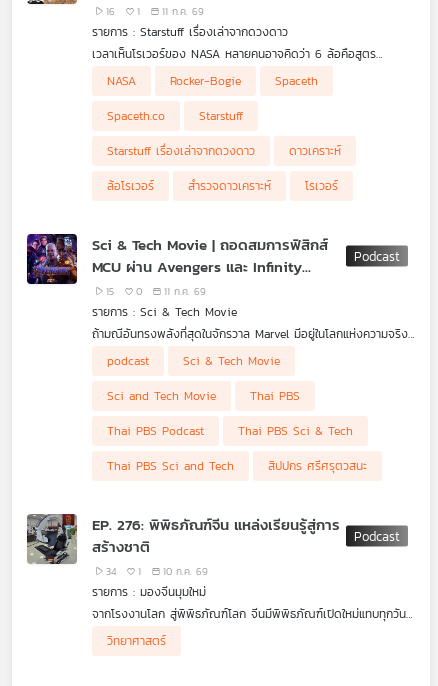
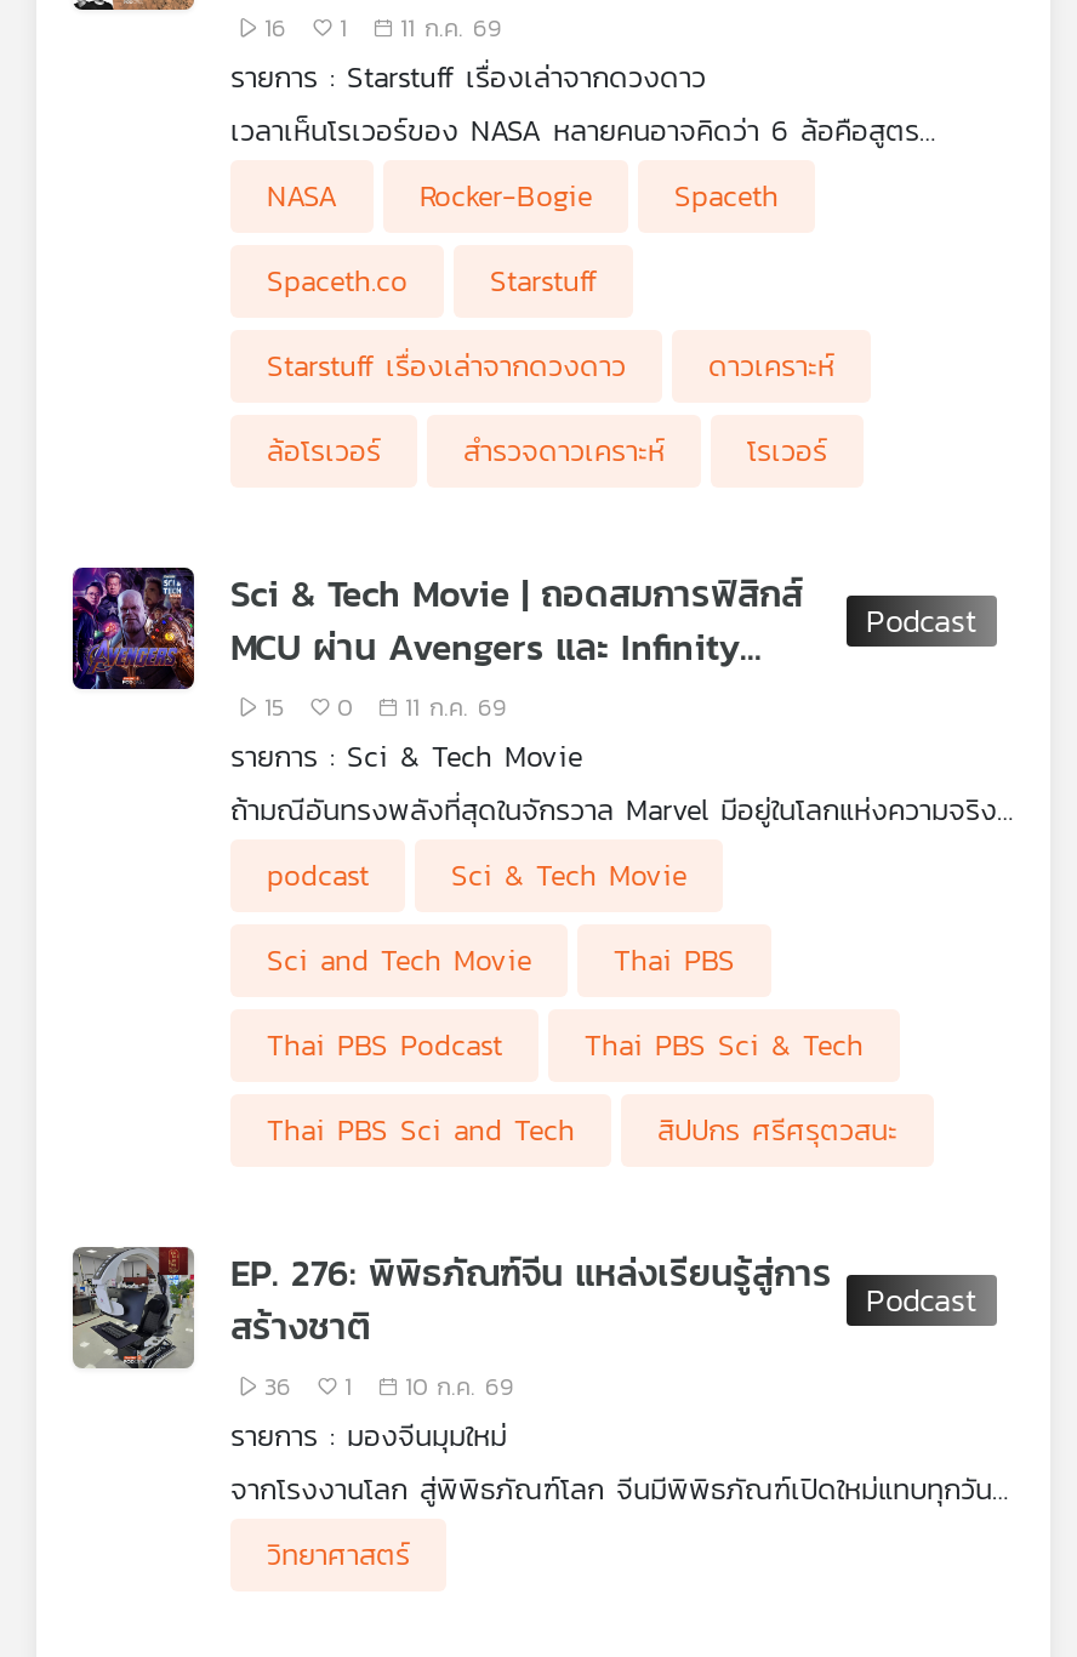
[106,564,208,579] 34 1 10 ก.ค. 69 -> [264,1368,514,1405] 36 1 10 ก.ค. 69

